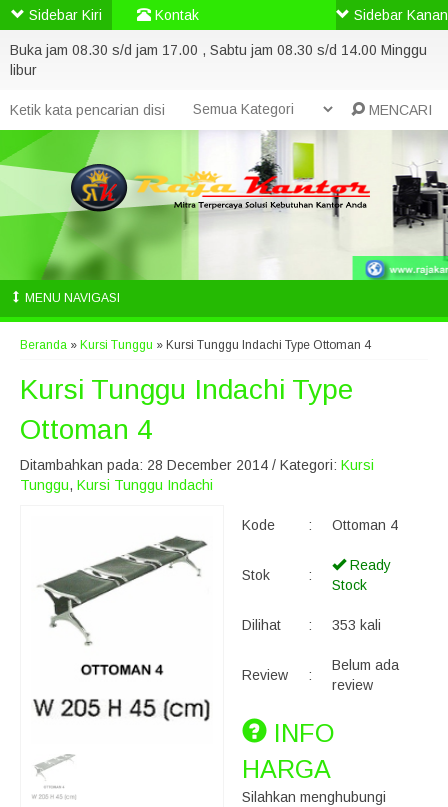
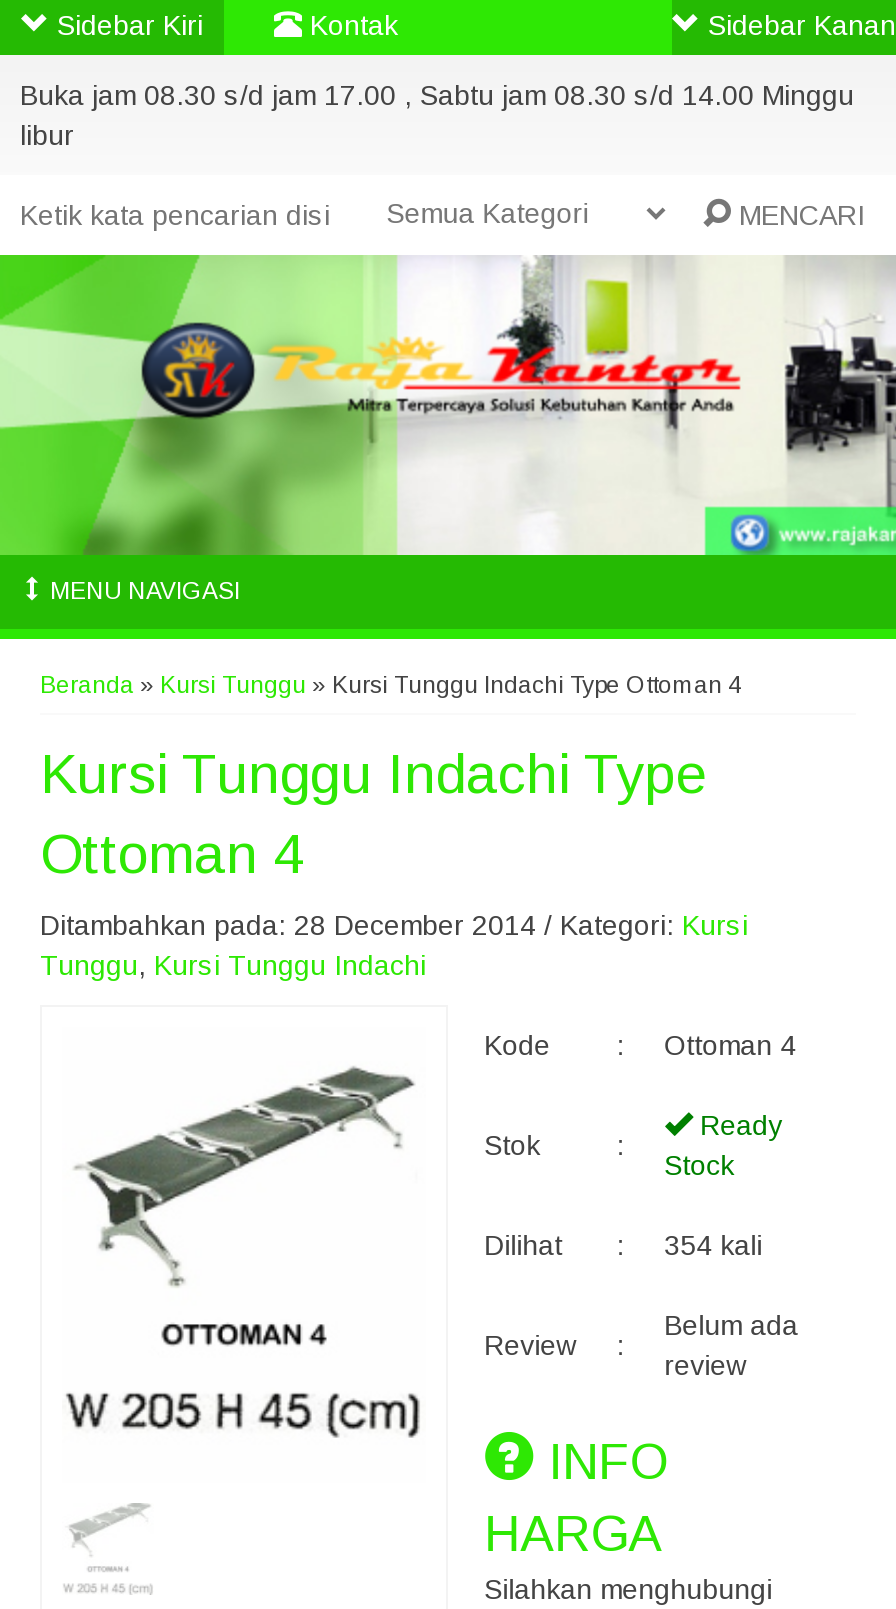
[332,617,381,633] 353 kali -> [664,1229,762,1261] 354 kali

